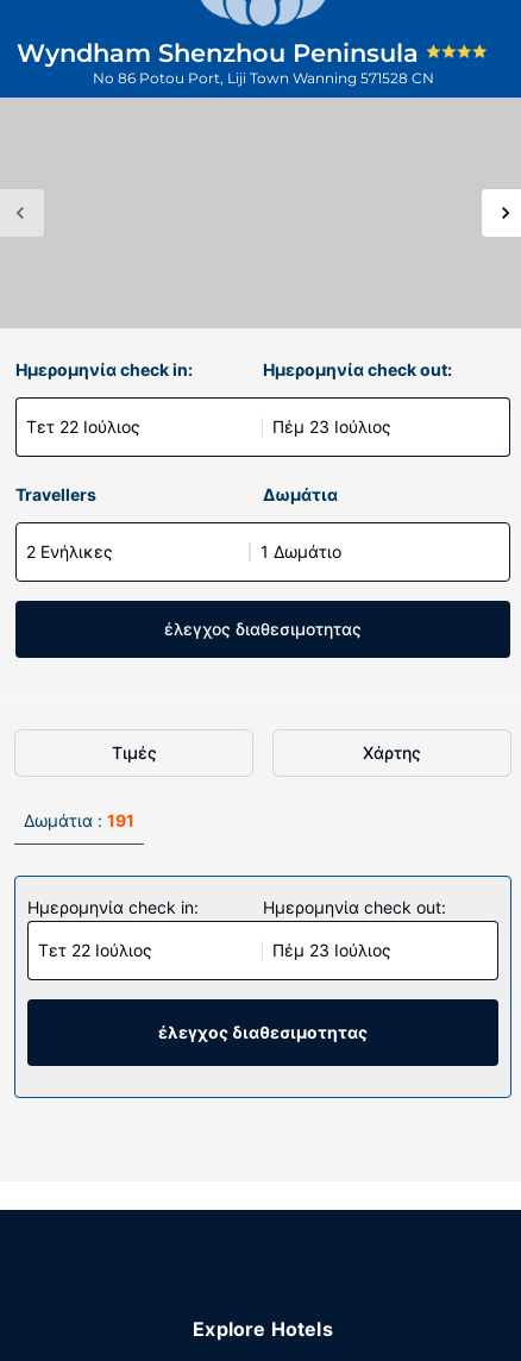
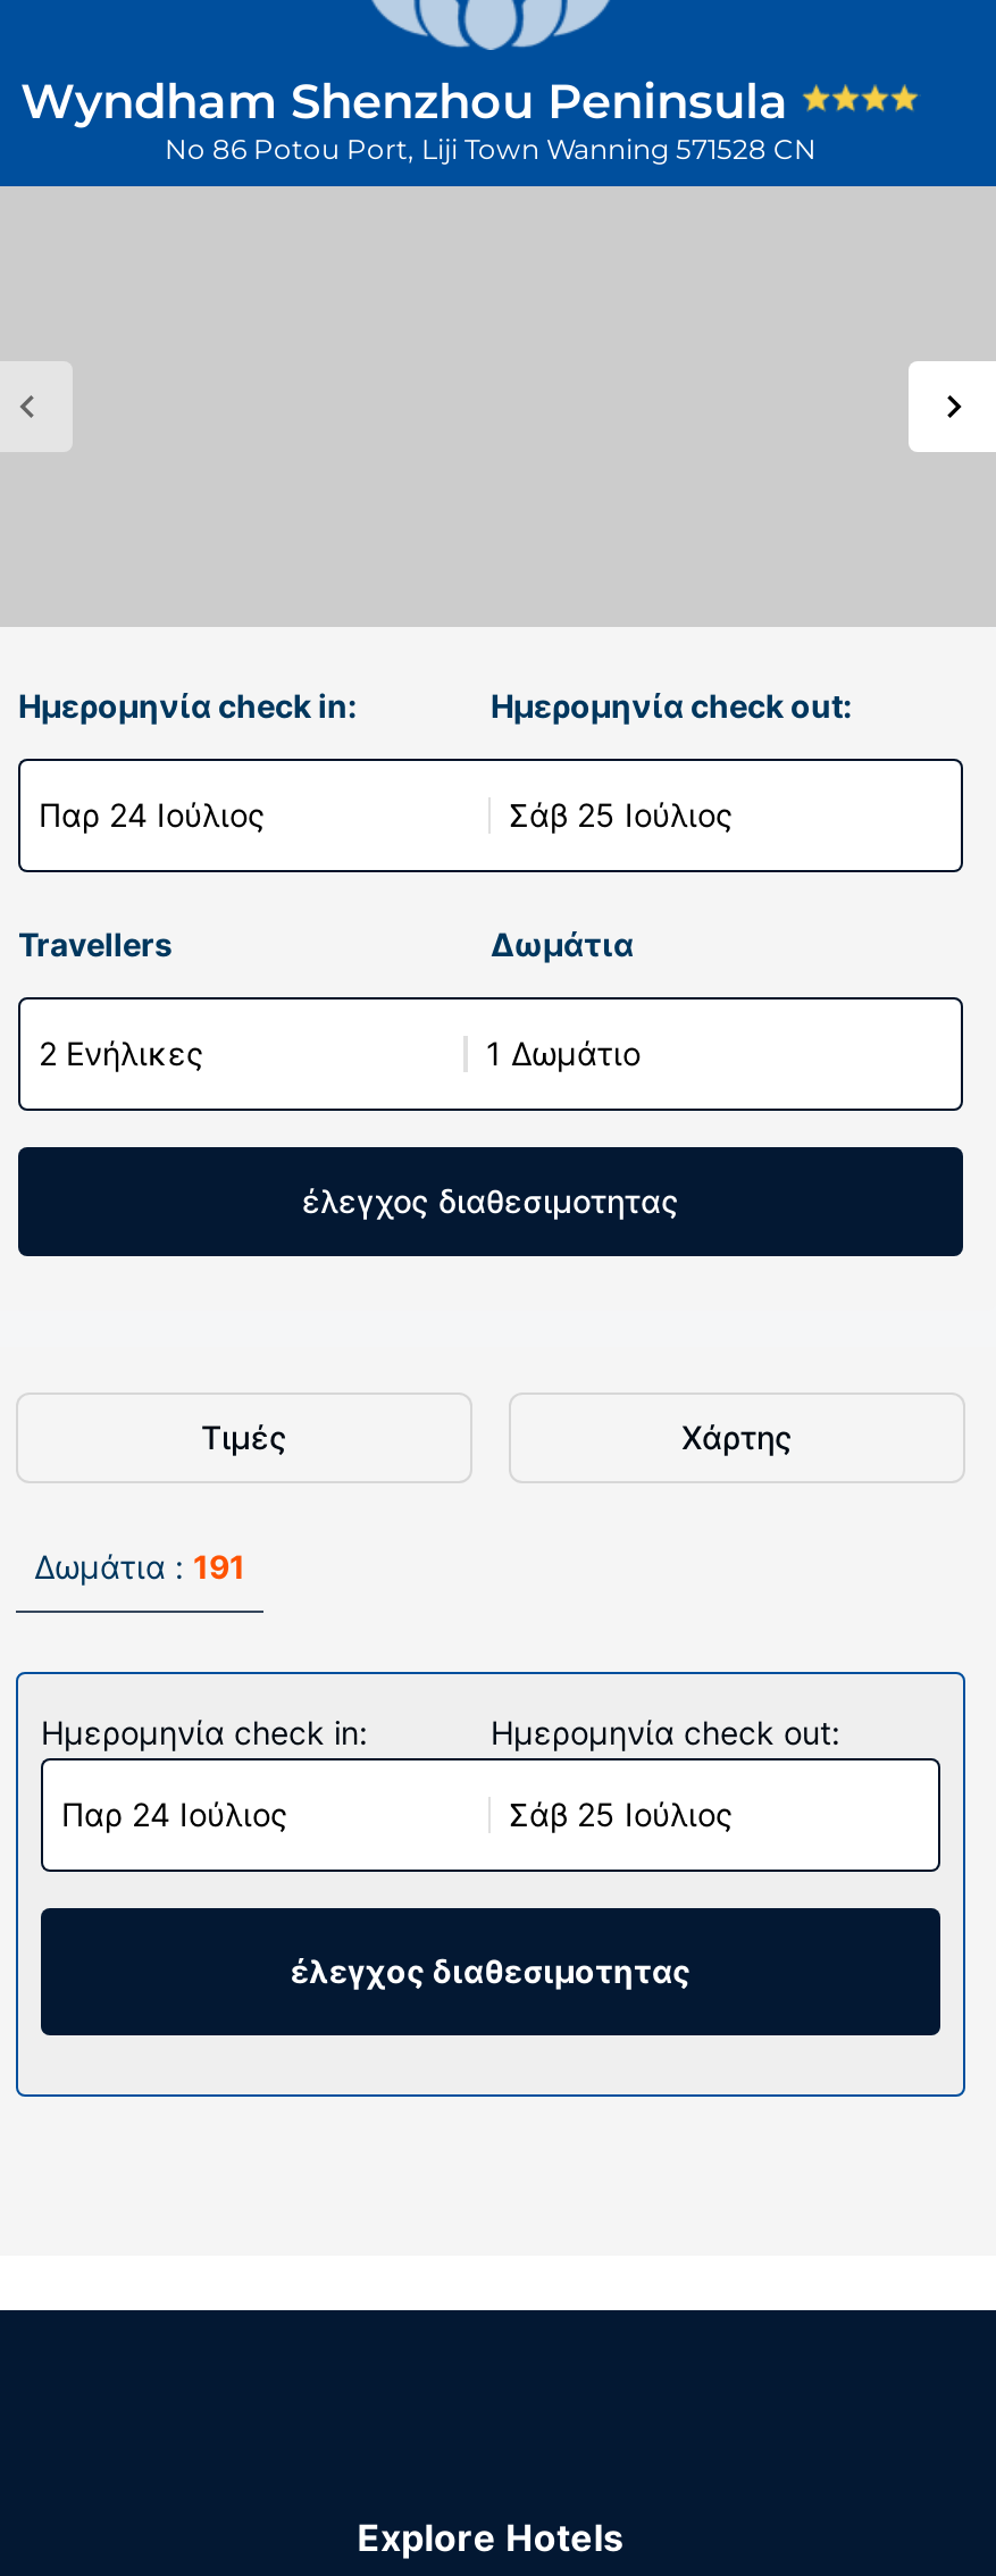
[26,416,140,437] Τετ 22 Ιούλιος -> [39,795,266,834] Παρ 24 Ιούλιος
[272,416,391,437] Πέμ 23 Ιούλιος -> [509,795,734,834] Σάβ 25 Ιούλιος
[38,940,152,960] Τετ 22 Ιούλιος -> [61,1795,288,1833] Παρ 24 Ιούλιος
[272,940,391,960] Πέμ 23 Ιούλιος -> [509,1795,734,1833] Σάβ 25 Ιούλιος

